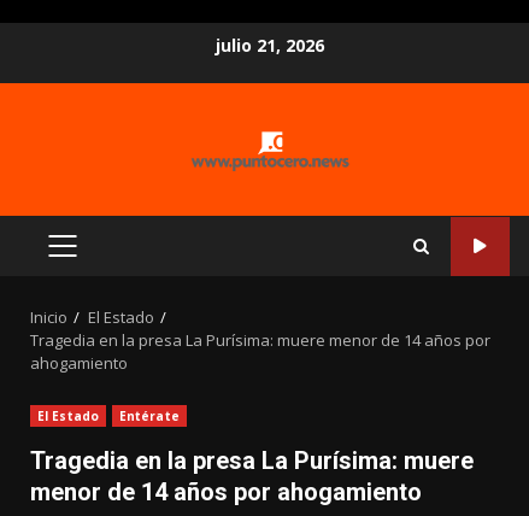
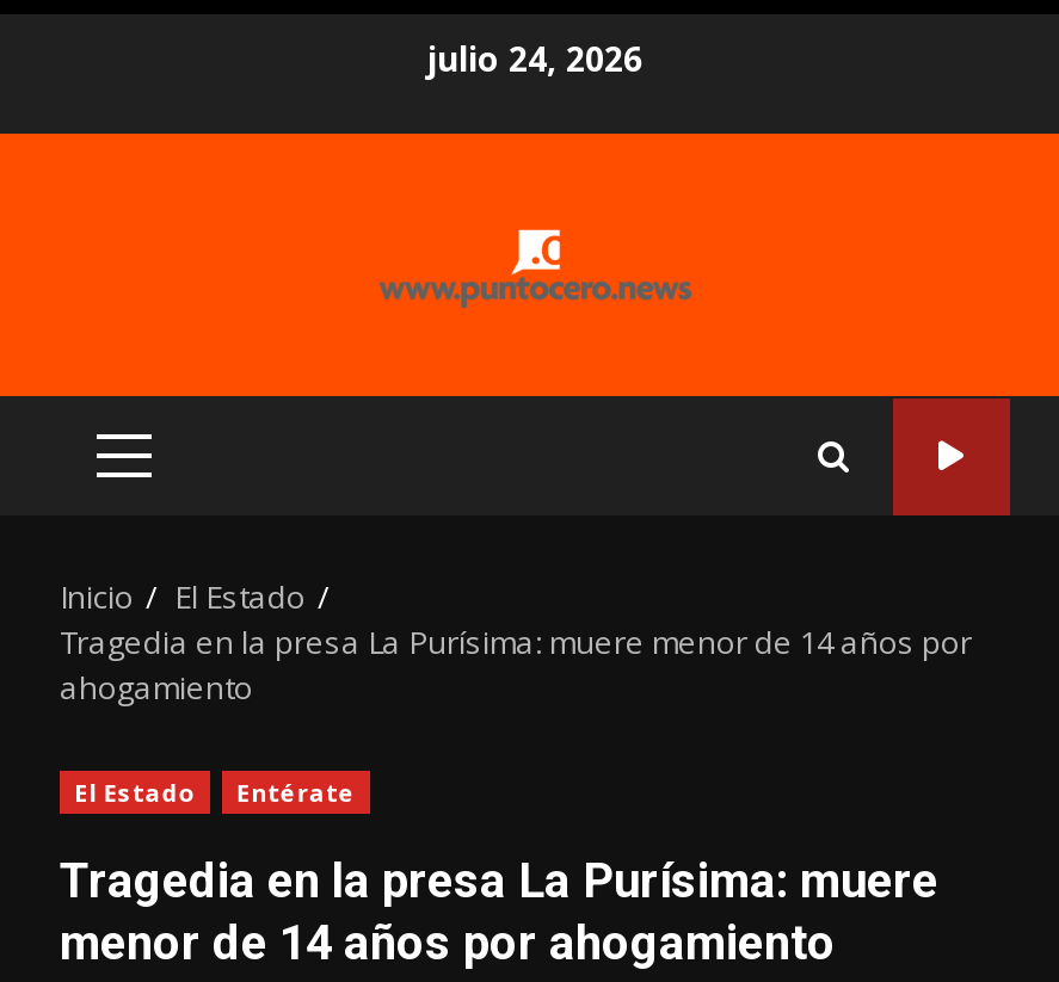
[216,33,324,56] julio 21, 2026 -> [427,35,642,80] julio 24, 2026

